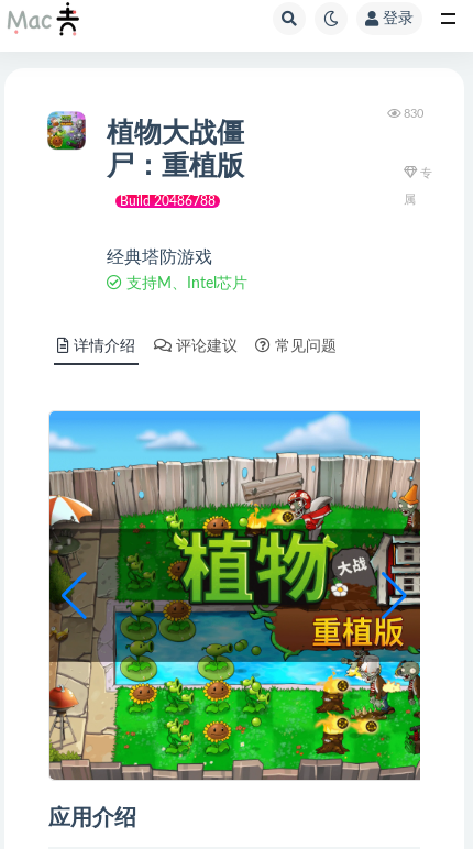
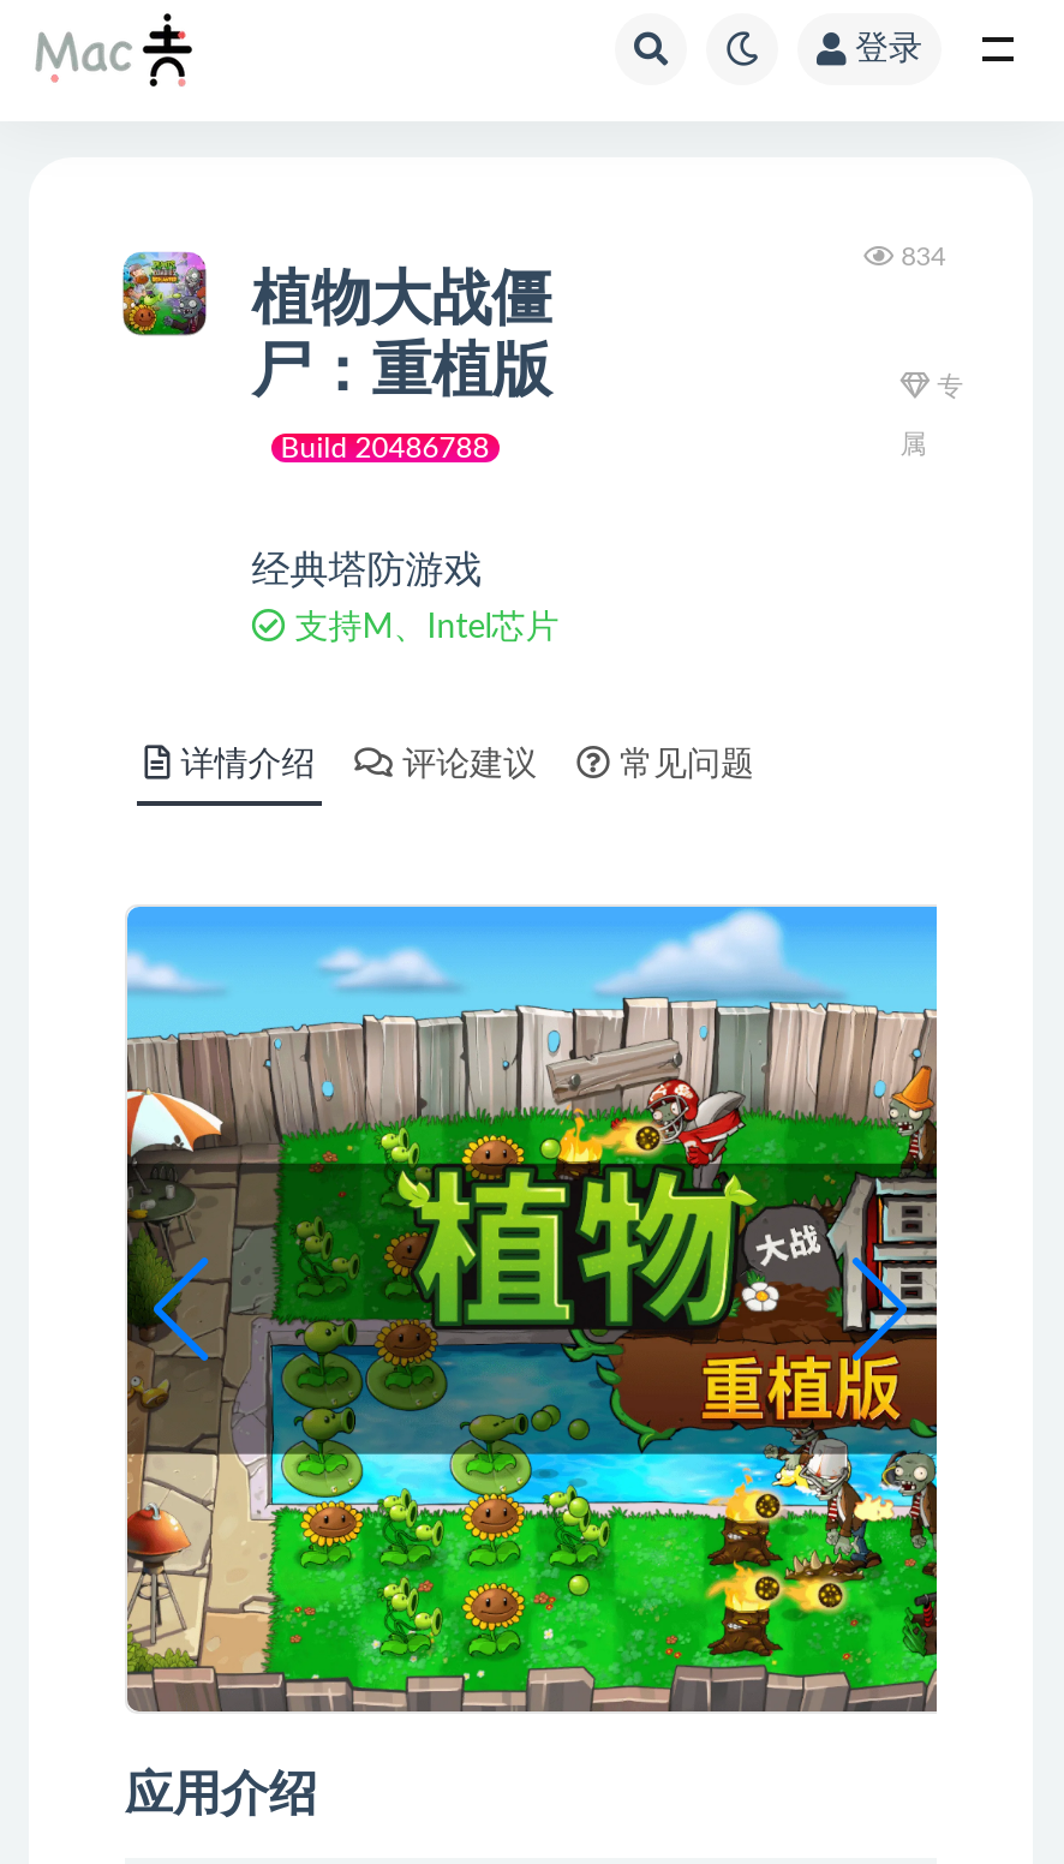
[400,108,424,120] 830 -> [893,244,946,271] 834

